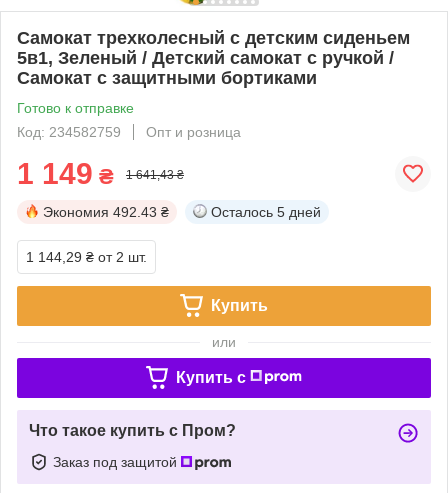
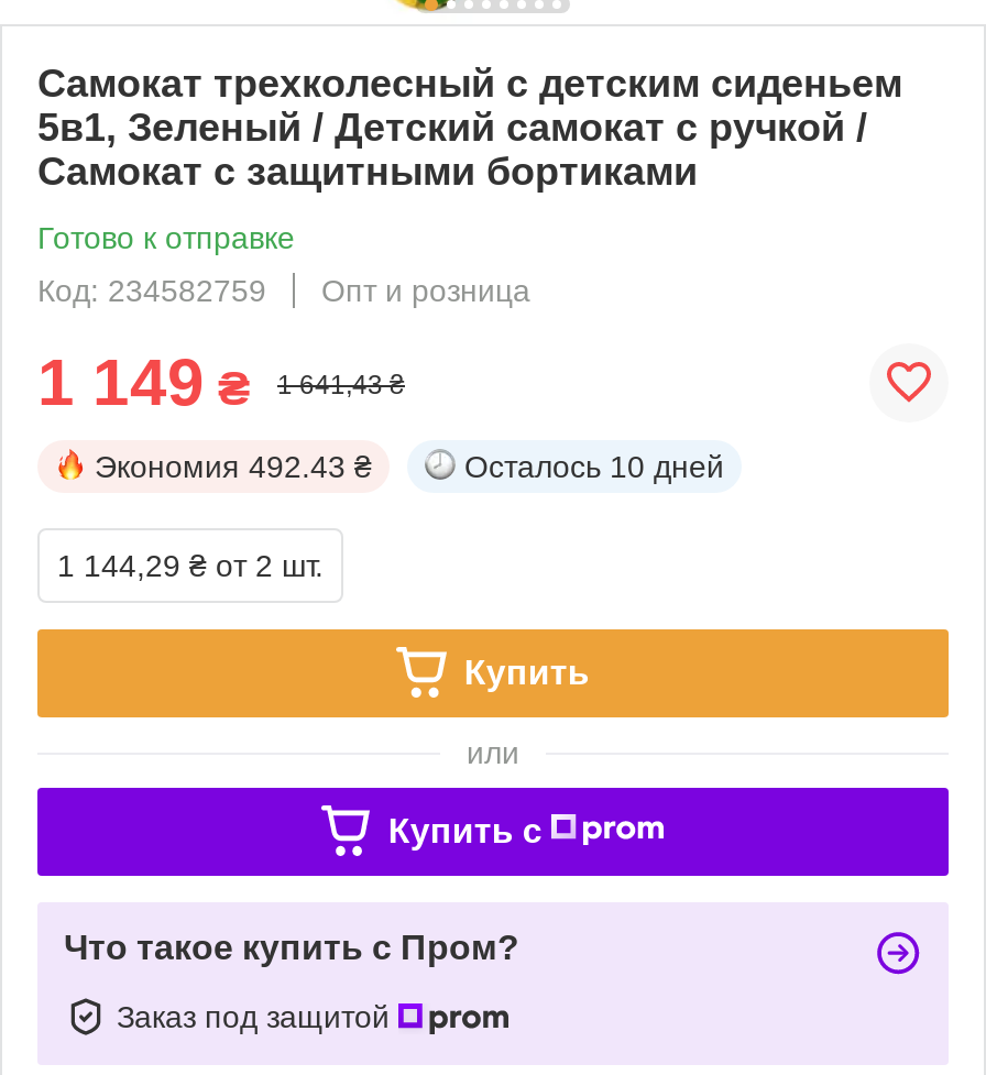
[211,204,321,220] Осталось 5 дней -> [464,448,724,484] Осталось 10 дней

